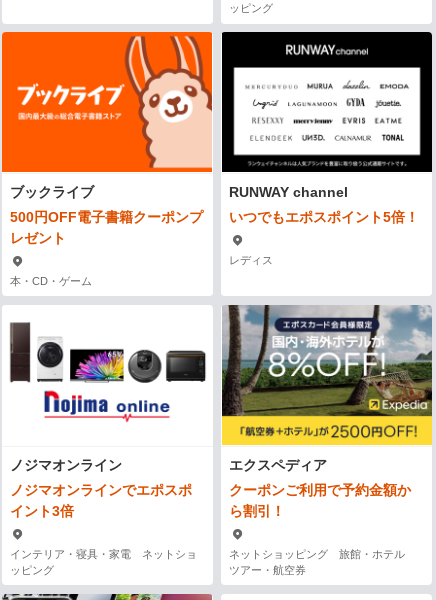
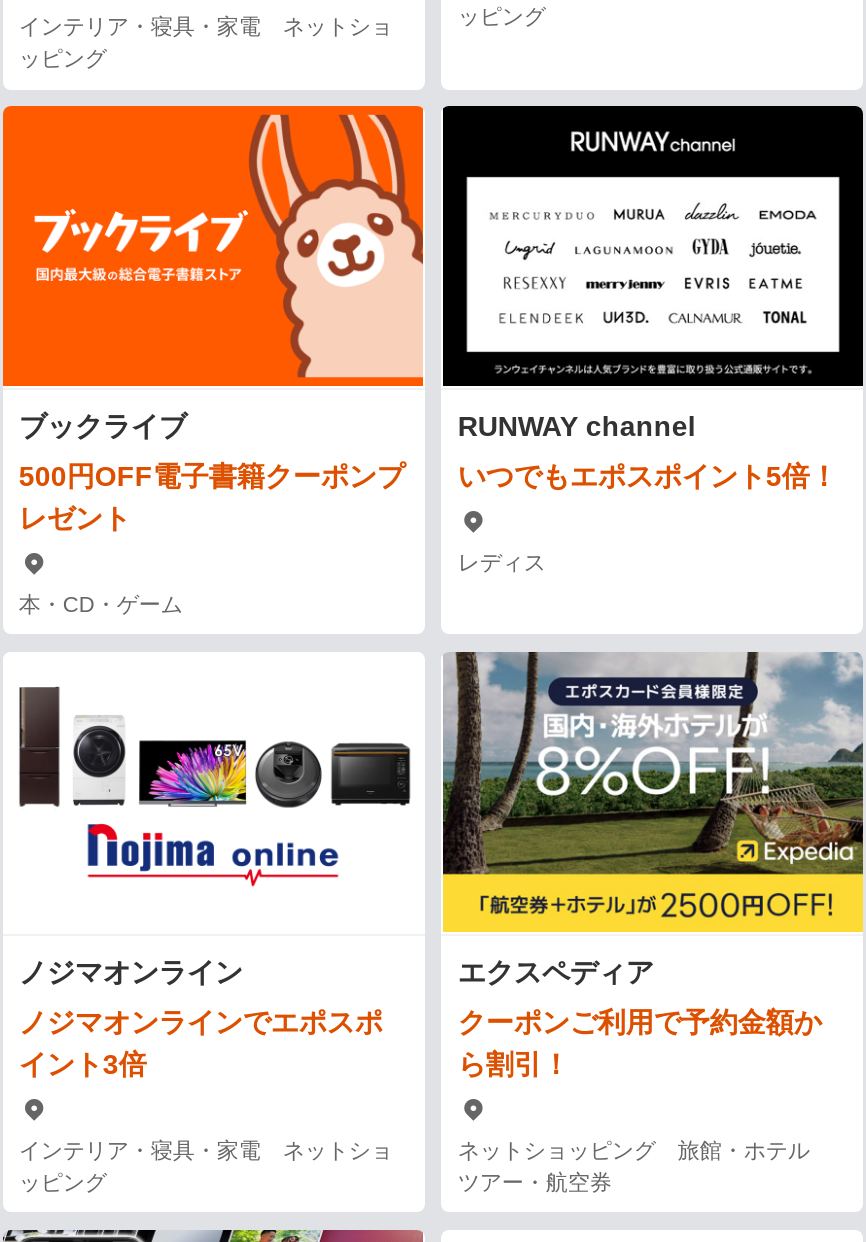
none -> [19,14,393,70] インテリア・寝具・家電 ネットショ | ッピング

